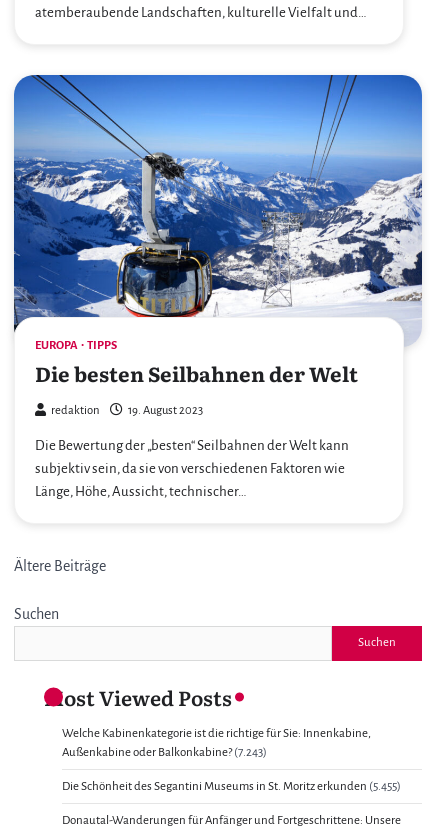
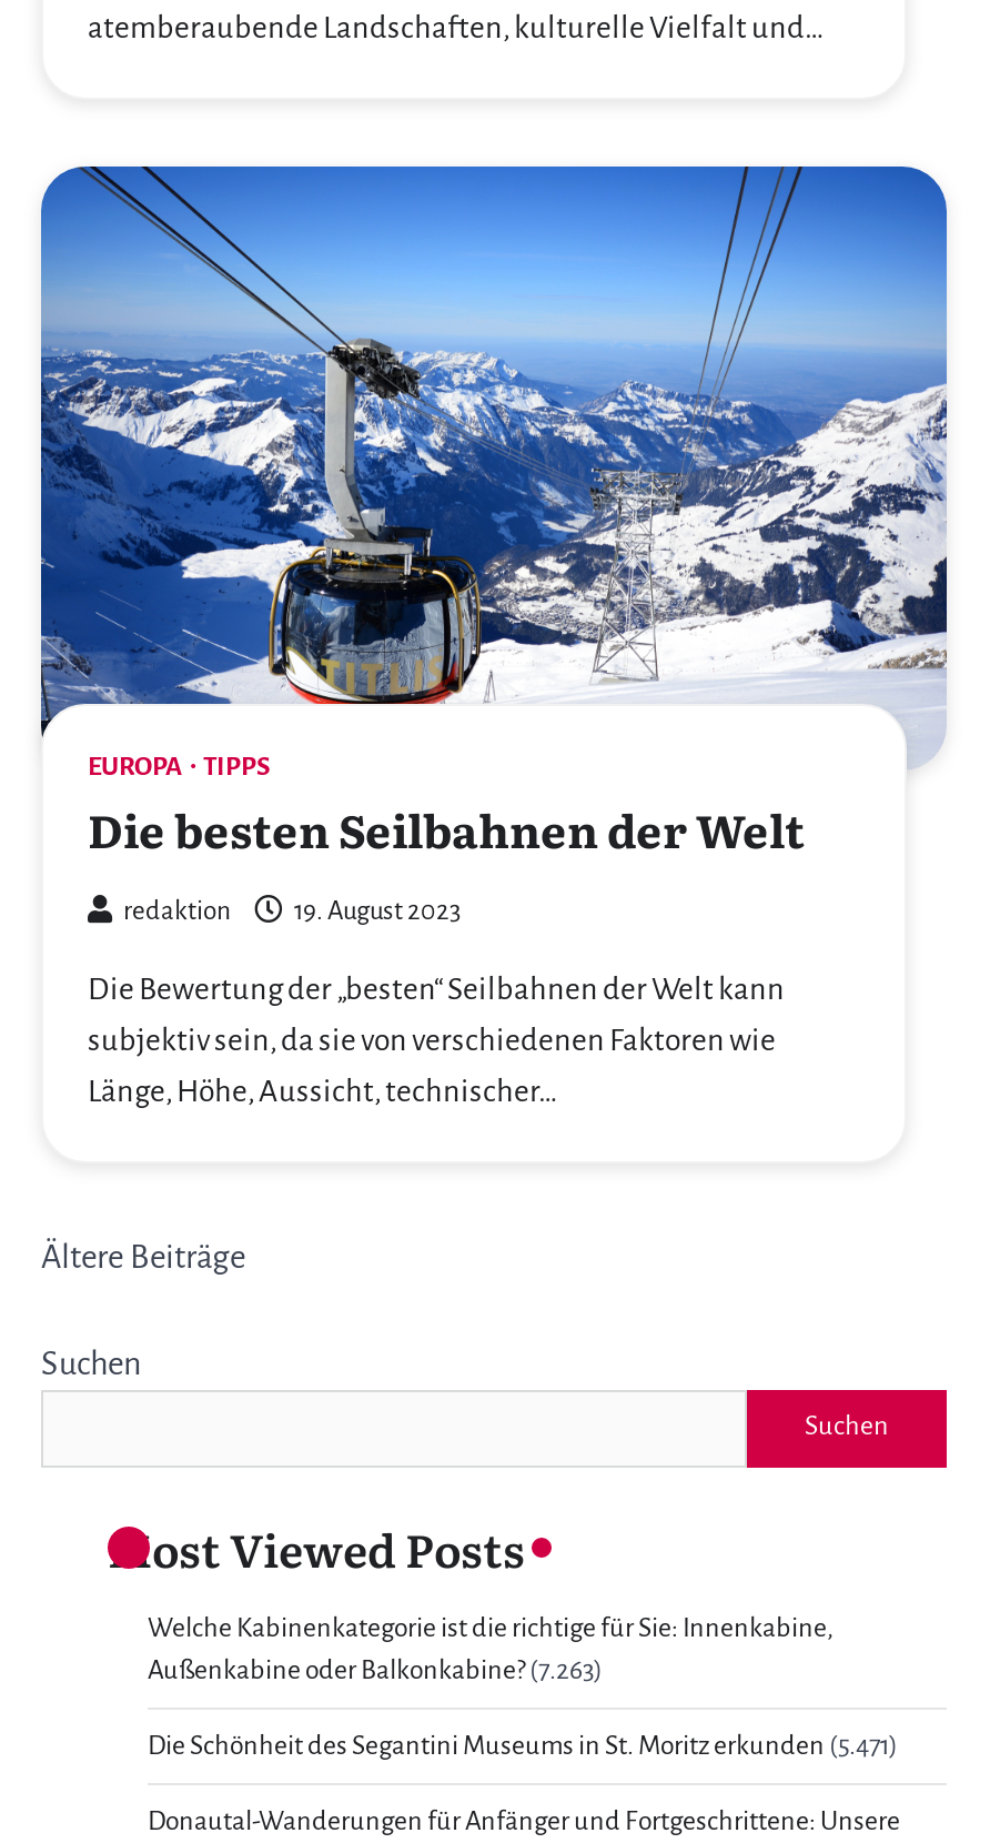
[62,746,267,759] Außenkabine oder Balkonkabine? (7.243) -> [148,1656,603,1685] Außenkabine oder Balkonkabine? (7.263)
[62,780,401,793] Die Schönheit des Segantini Museums in St. Moritz erkunden (5.455) -> [148,1732,898,1761] Die Schönheit des Segantini Museums in St. Moritz erkunden (5.471)

